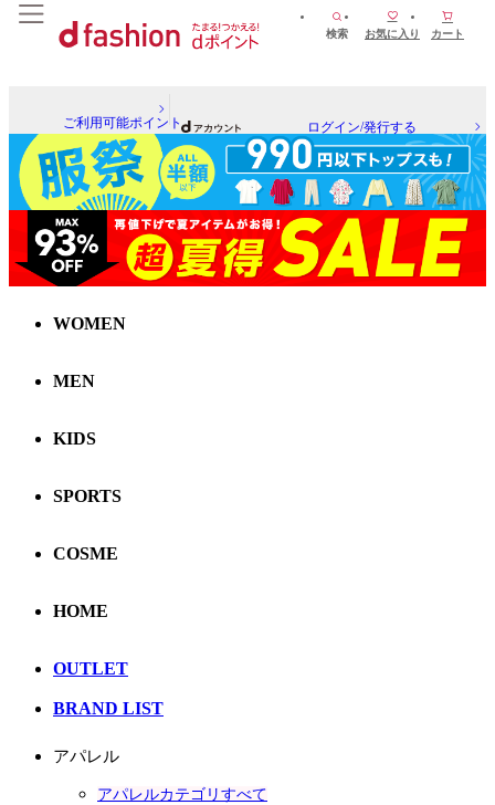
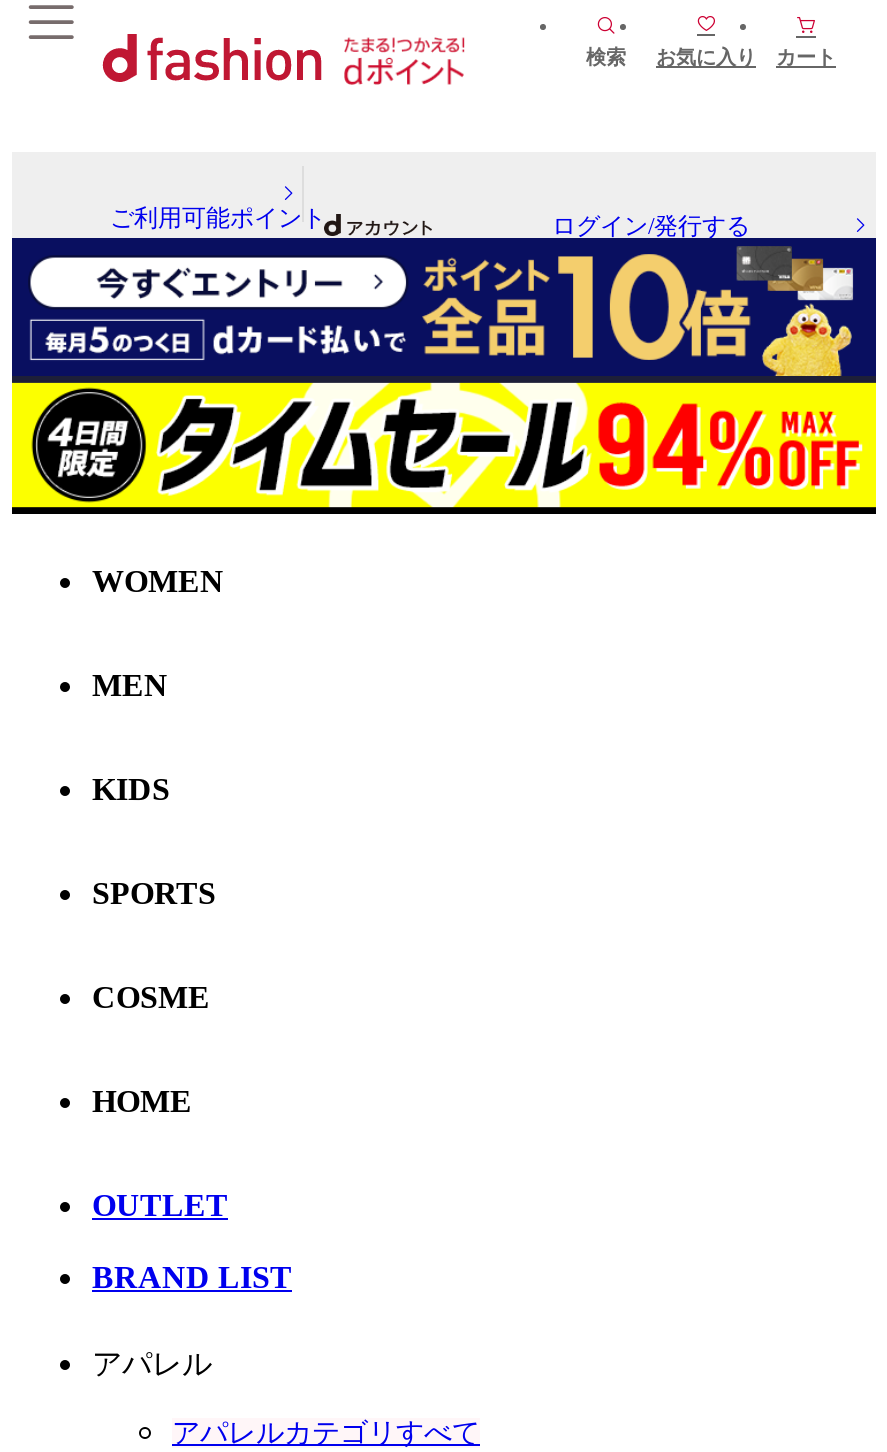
[8,133,487,287] [image] -> [10,236,878,516] [image]

